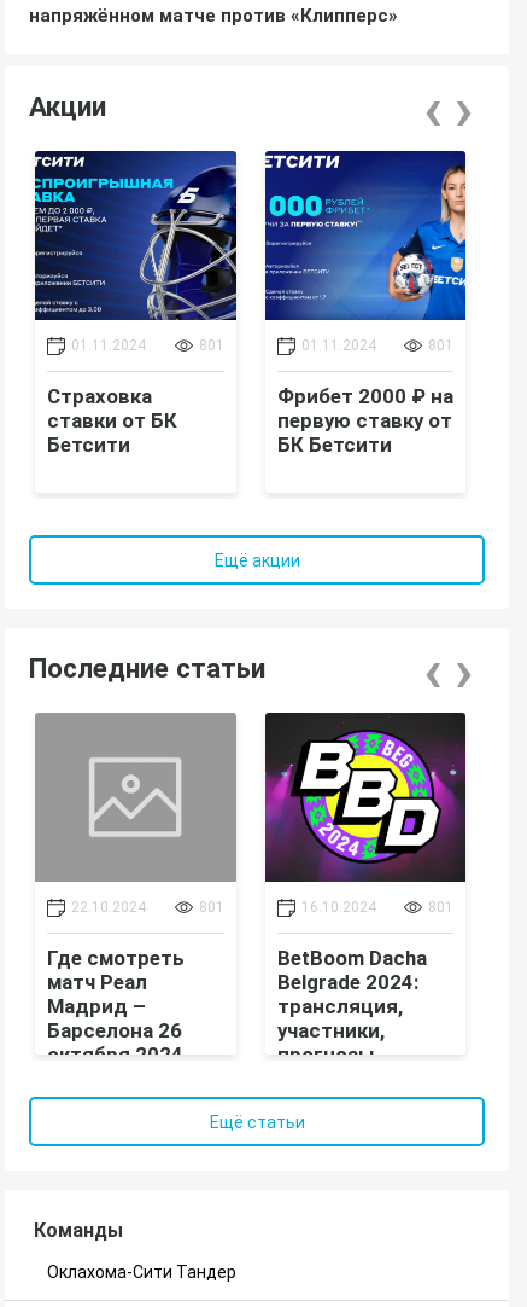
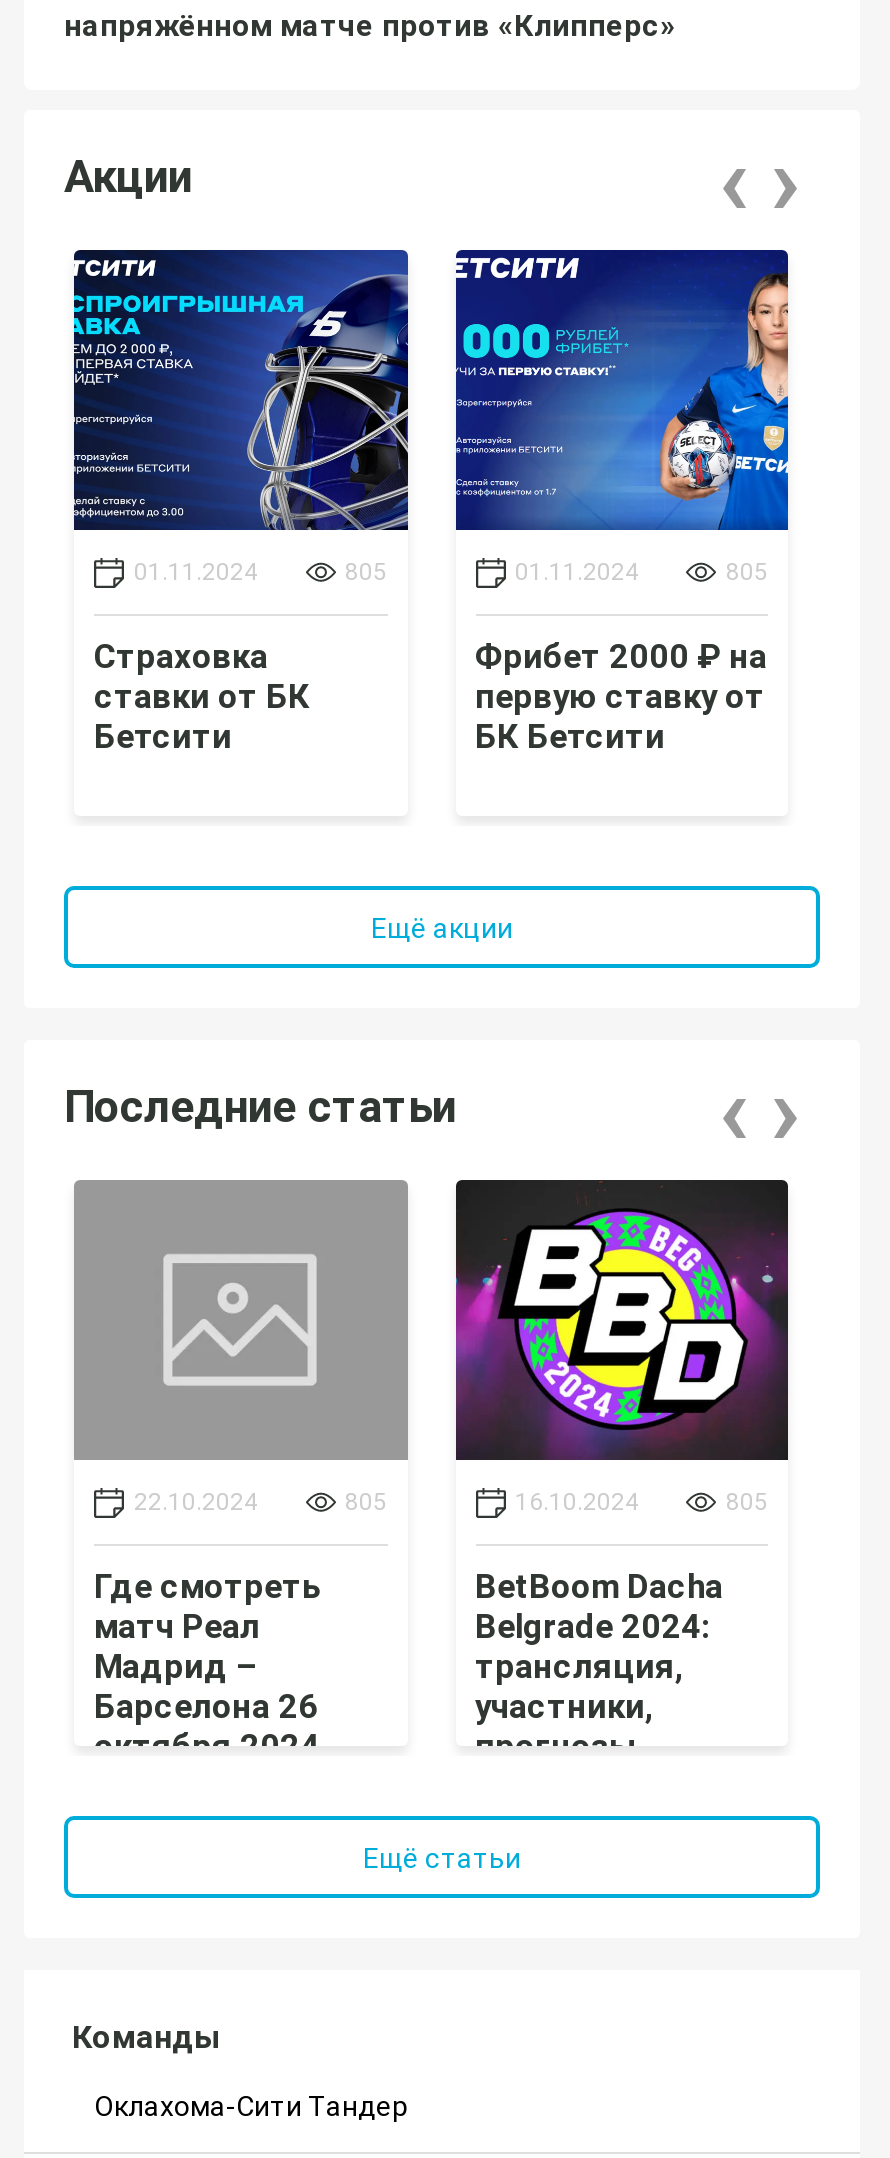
[198,337,224,354] 801 -> [345,558,387,586] 805
[428,337,453,354] 801 -> [726,558,768,586] 805
[198,899,224,916] 801 -> [345,1488,387,1516] 805
[428,899,453,916] 801 -> [726,1488,768,1516] 805

